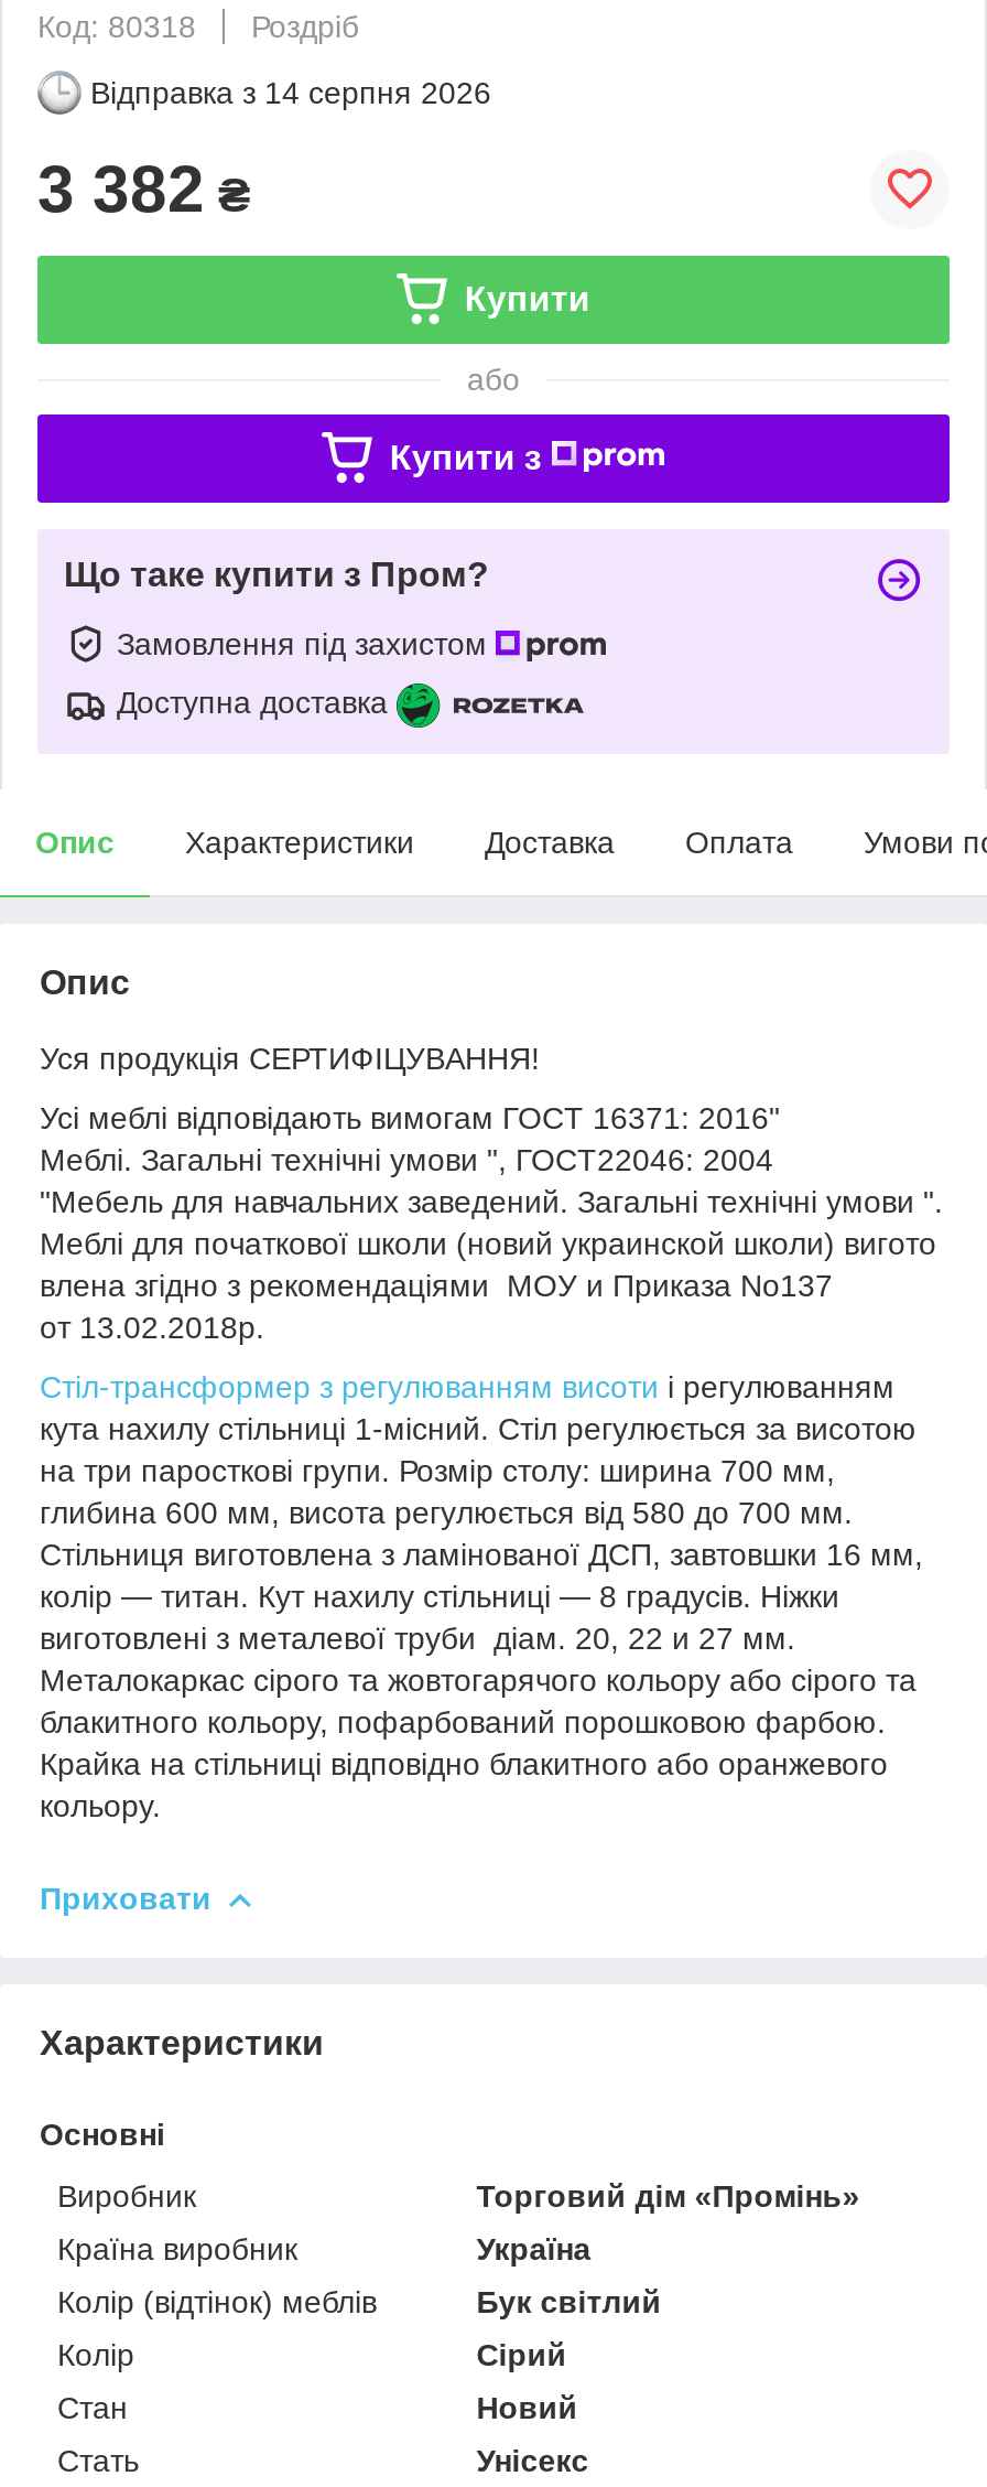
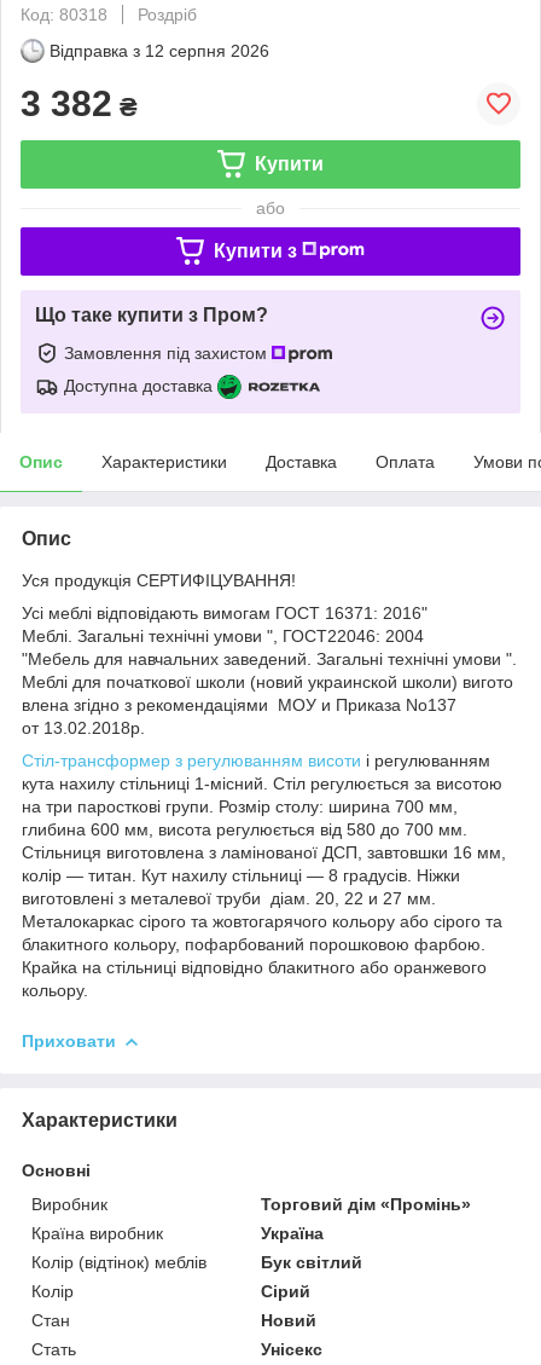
[90,75,491,110] Відправка з 14 серпня 2026 -> [50,41,269,60] Відправка з 12 серпня 2026

